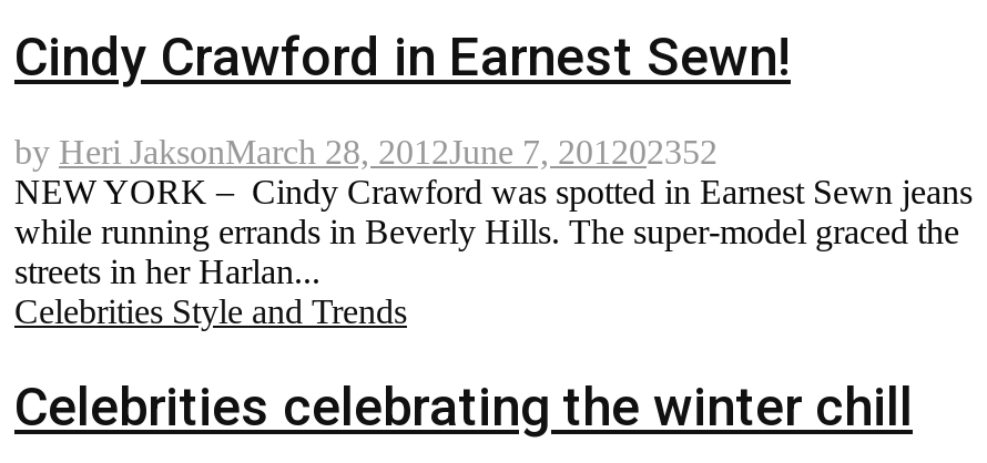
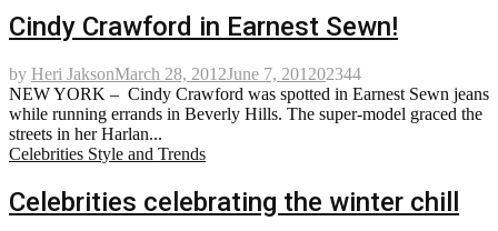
[14,132,718,170] by Heri JaksonMarch 28, 2012June 7, 201202352 -> [9,64,361,83] by Heri JaksonMarch 28, 2012June 7, 201202344

